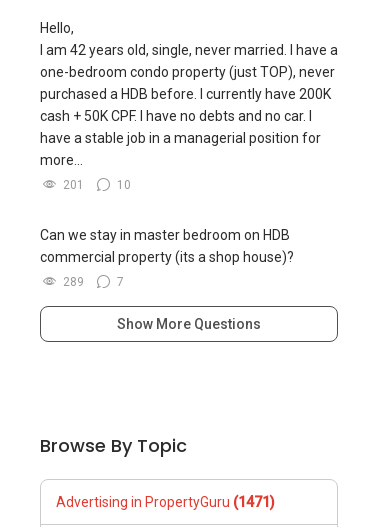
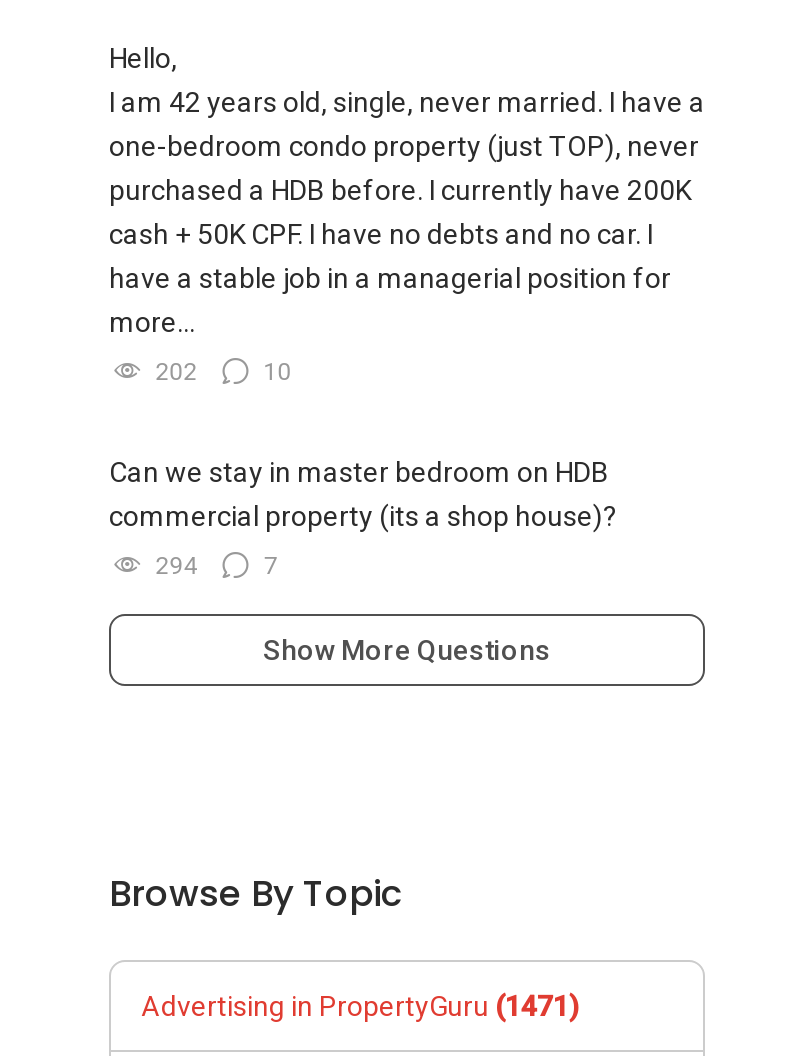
[63,178,84,192] 201 -> [155,358,197,386] 202
[63,275,84,289] 289 -> [155,552,197,580] 294

